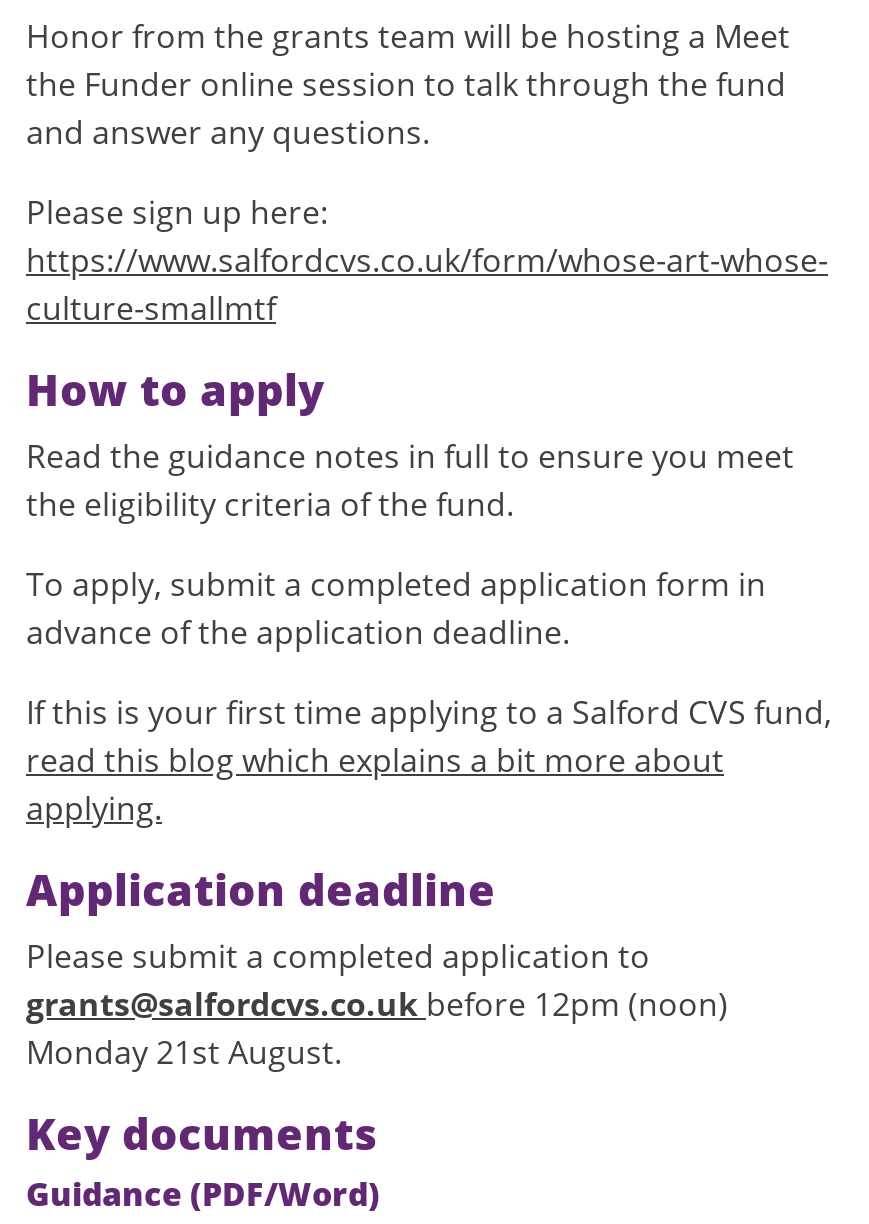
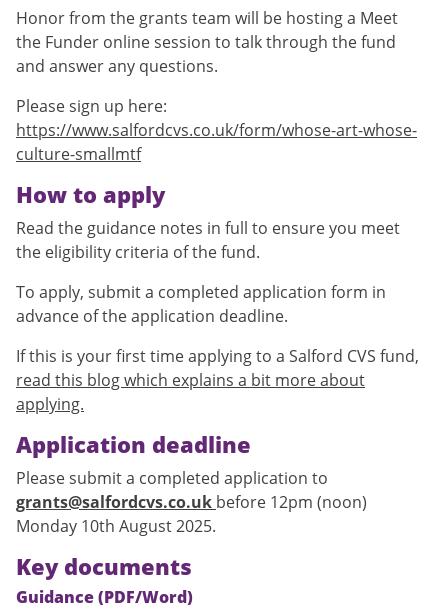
[26,1029,342,1073] Monday 21st August. -> [16,514,216,536] Monday 10th August 2025.

